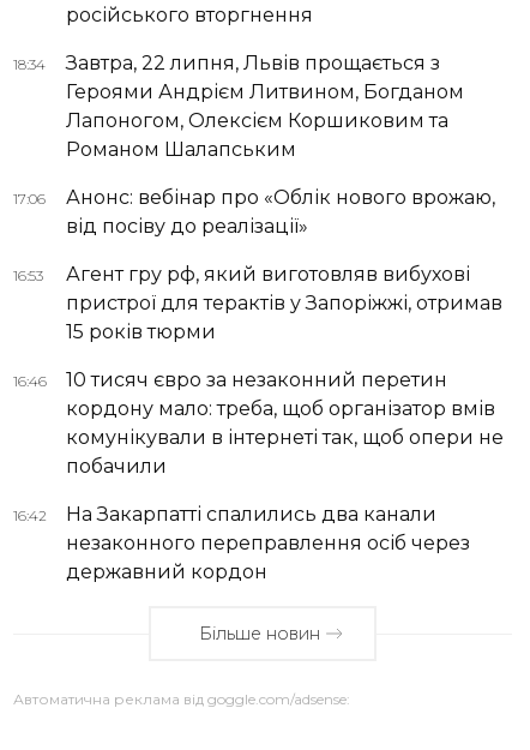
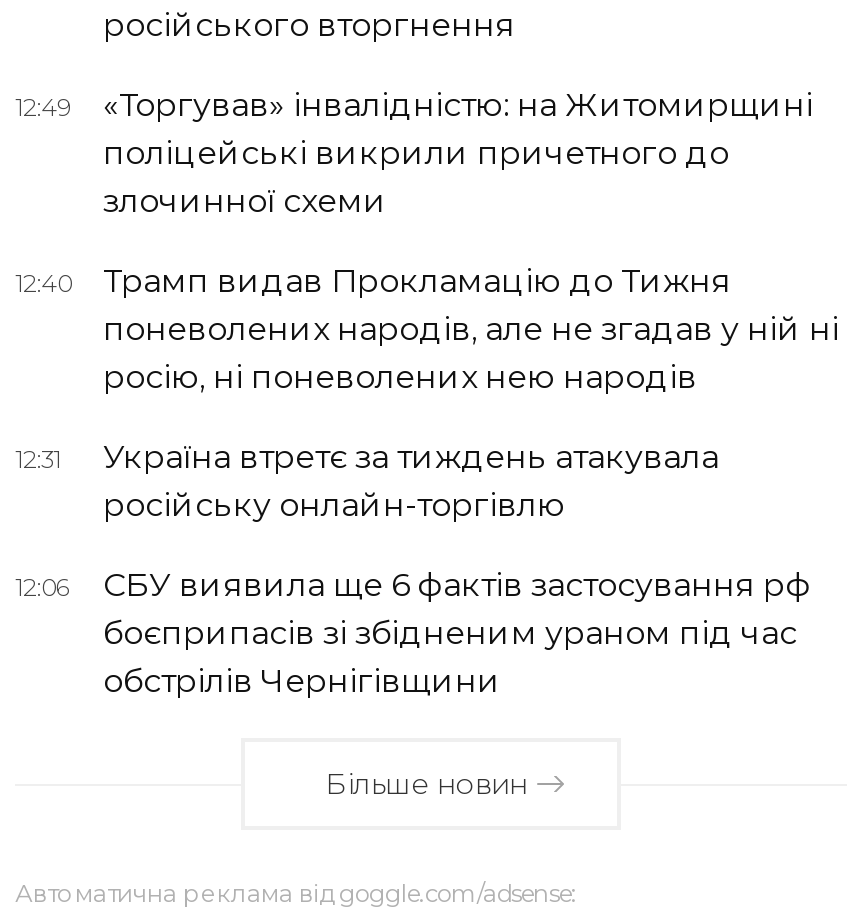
[13,52,504,583] 18:34 | Завтра, 22 липня, Львів прощається з | Героями Андрієм Литвином, Богданом | Лапоногом, Олексієм Коршиковим та | Романом Шалапським | 17:06 | Анонс: вебінар про «Облік нового врожаю, | від посіву до реалізації» | 16:53 | Агент гру рф, який виготовляв вибухові | пристрої для терактів у Запоріжжі, отримав | 15 років тюрми | 16:46 | 10 тисяч євро за незаконний перетин | кордону мало: треба, щоб організатор вмів | комунікували в інтернеті так, щоб опери не | побачили | 16:42 | На Закарпатті спалились два канали | незаконного переправлення осіб через | державний кордон -> [15,86,839,700] 12:49 | «Торгував» інвалідністю: на Житомирщині | поліцейські викрили причетного до | злочинної схеми | 12:40 | Трамп видав Прокламацію до Тижня | поневолених народів, але не згадав у ній ні | росію, ні поневолених нею народів | 12:31 | Україна втретє за тиждень атакувала | російську онлайн-торгівлю | 12:06 | СБУ виявила ще 6 фактів застосування рф | боєприпасів зі збідненим ураном під час | обстрілів Чернігівщини

